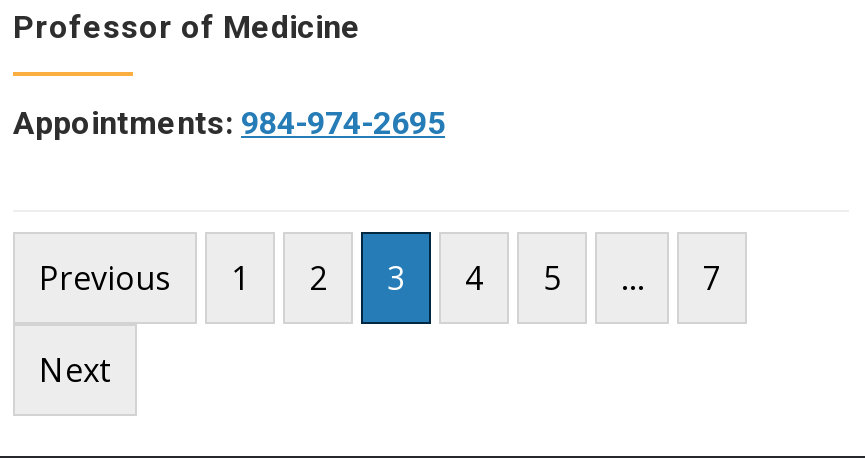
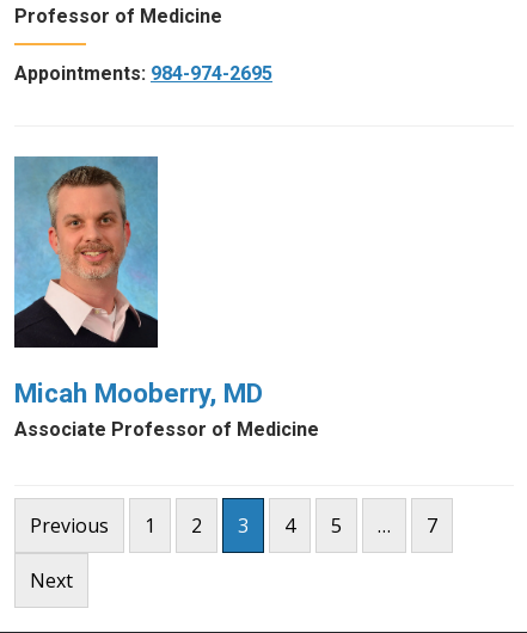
none -> [13,155,319,440] [image] | Micah Mooberry, MD | Associate Professor of Medicine

